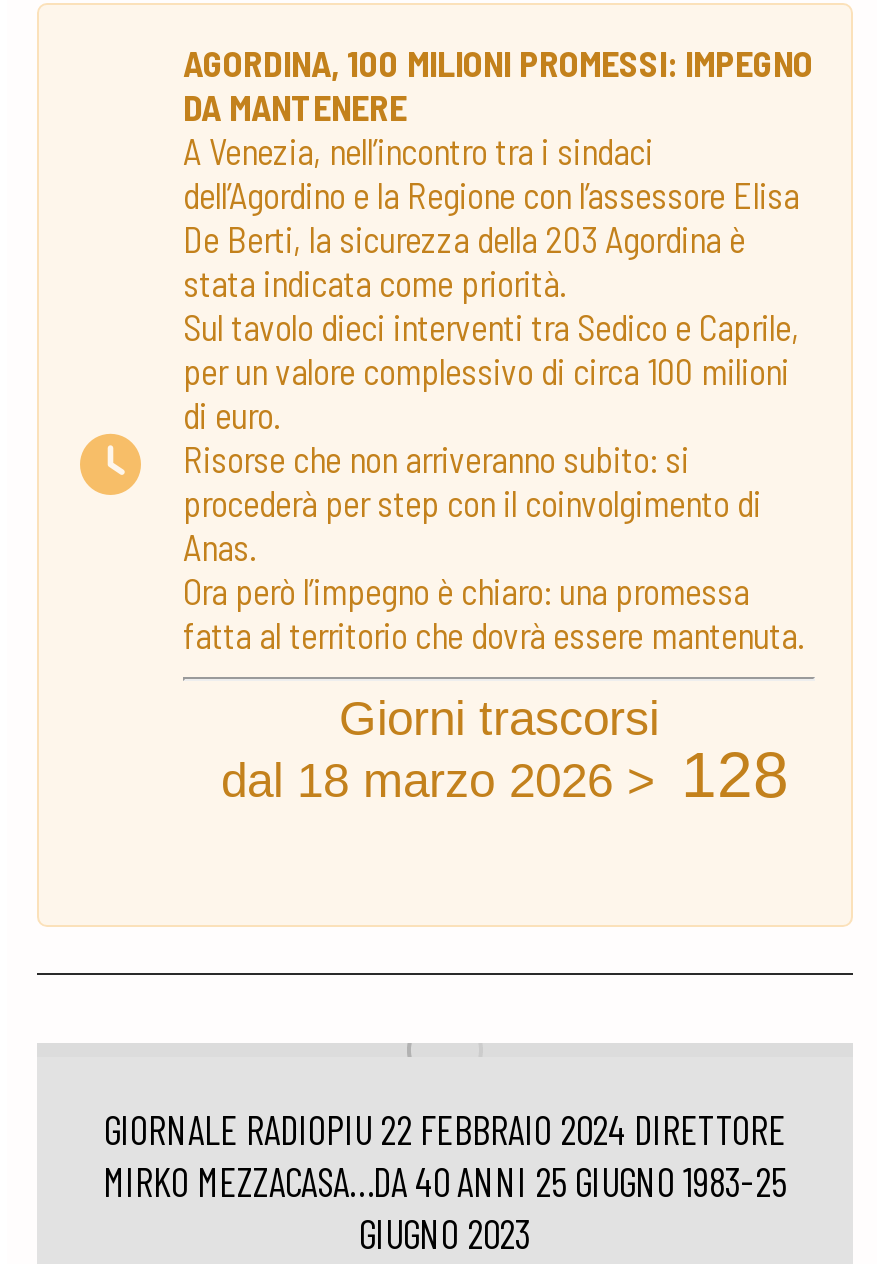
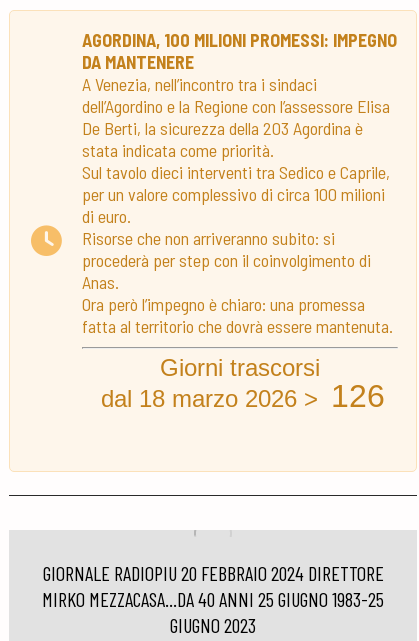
[221,739,789,811] dal 18 marzo 2026 > 128 -> [101,378,385,414] dal 18 marzo 2026 > 126
[104,1104,786,1152] GIORNALE RADIOPIU 22 FEBBRAIO 2024 DIRETTORE -> [42,561,383,585] GIORNALE RADIOPIU 20 FEBBRAIO 2024 DIRETTORE

